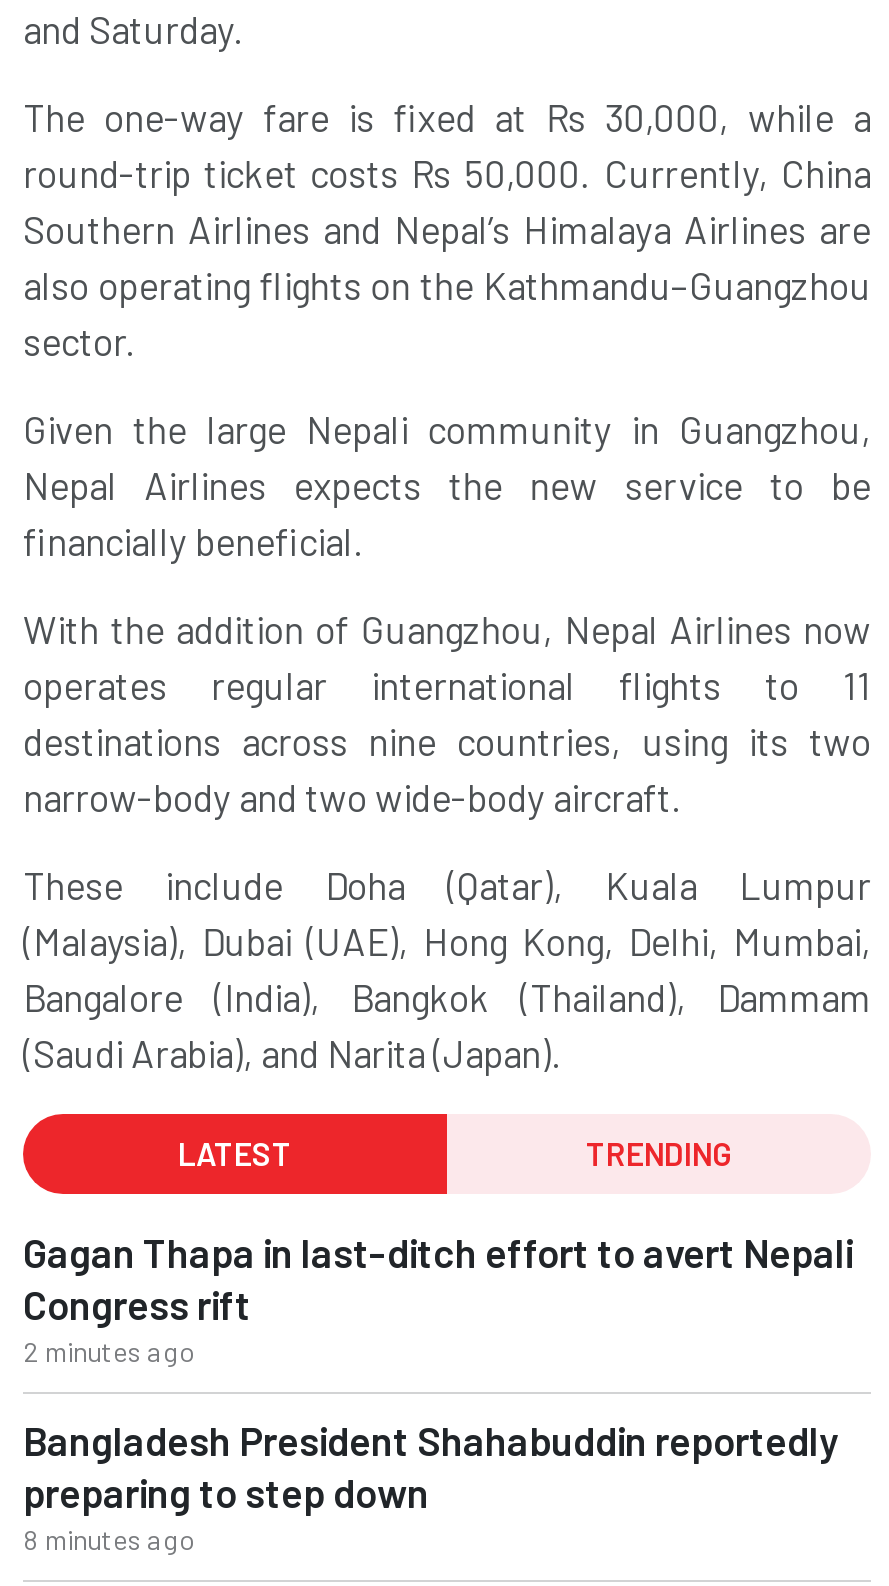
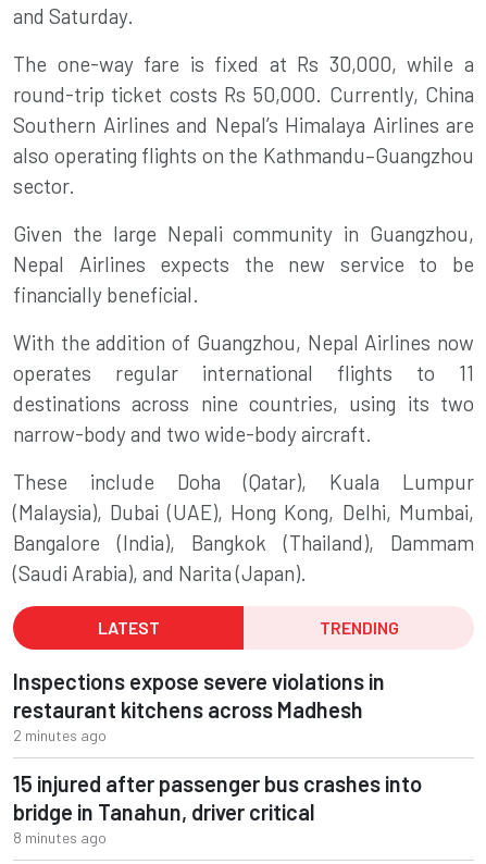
[23,1228,853,1328] Gagan Thapa in last-ditch effort to avert Nepali | Congress rift -> [13,668,385,722] Inspections expose severe violations in | restaurant kitchens across Madhesh
[23,1416,839,1516] Bangladesh President Shahabuddin reportedly | preparing to step down -> [13,770,422,825] 15 injured after passenger bus crashes into | bridge in Tanahun, driver critical

